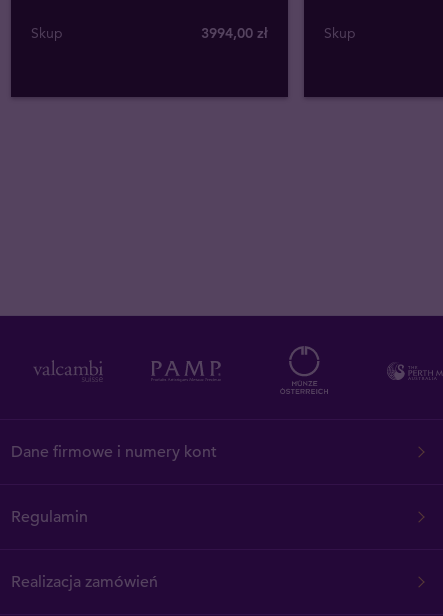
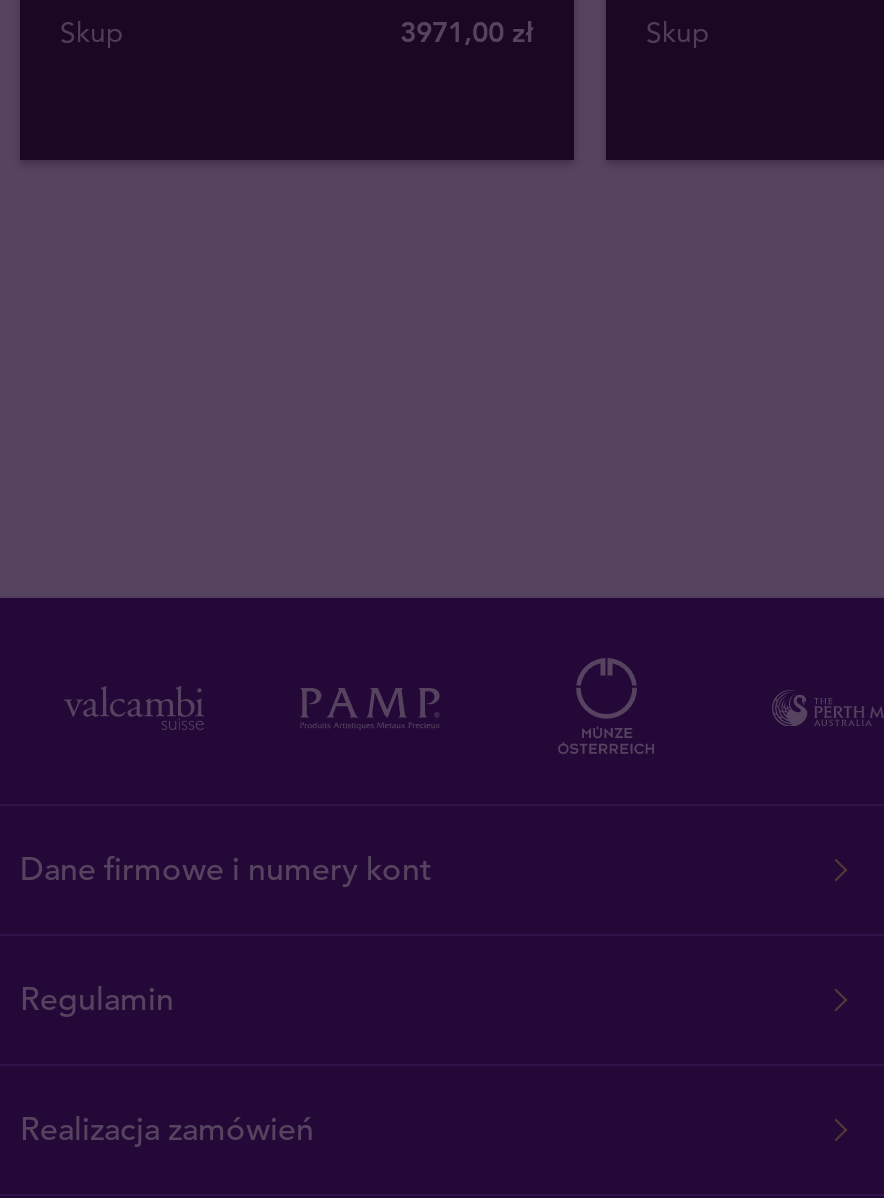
[201,24,268,42] 3994, 00 zł -> [400,14,534,50] 3971, 00 zł

